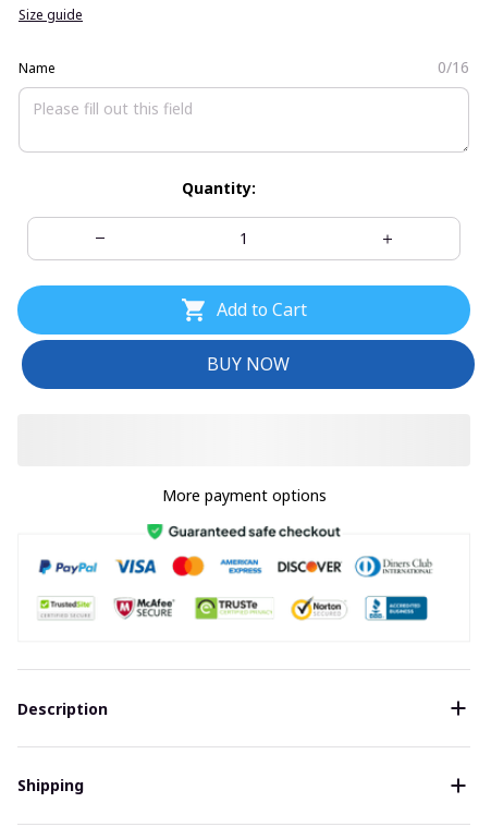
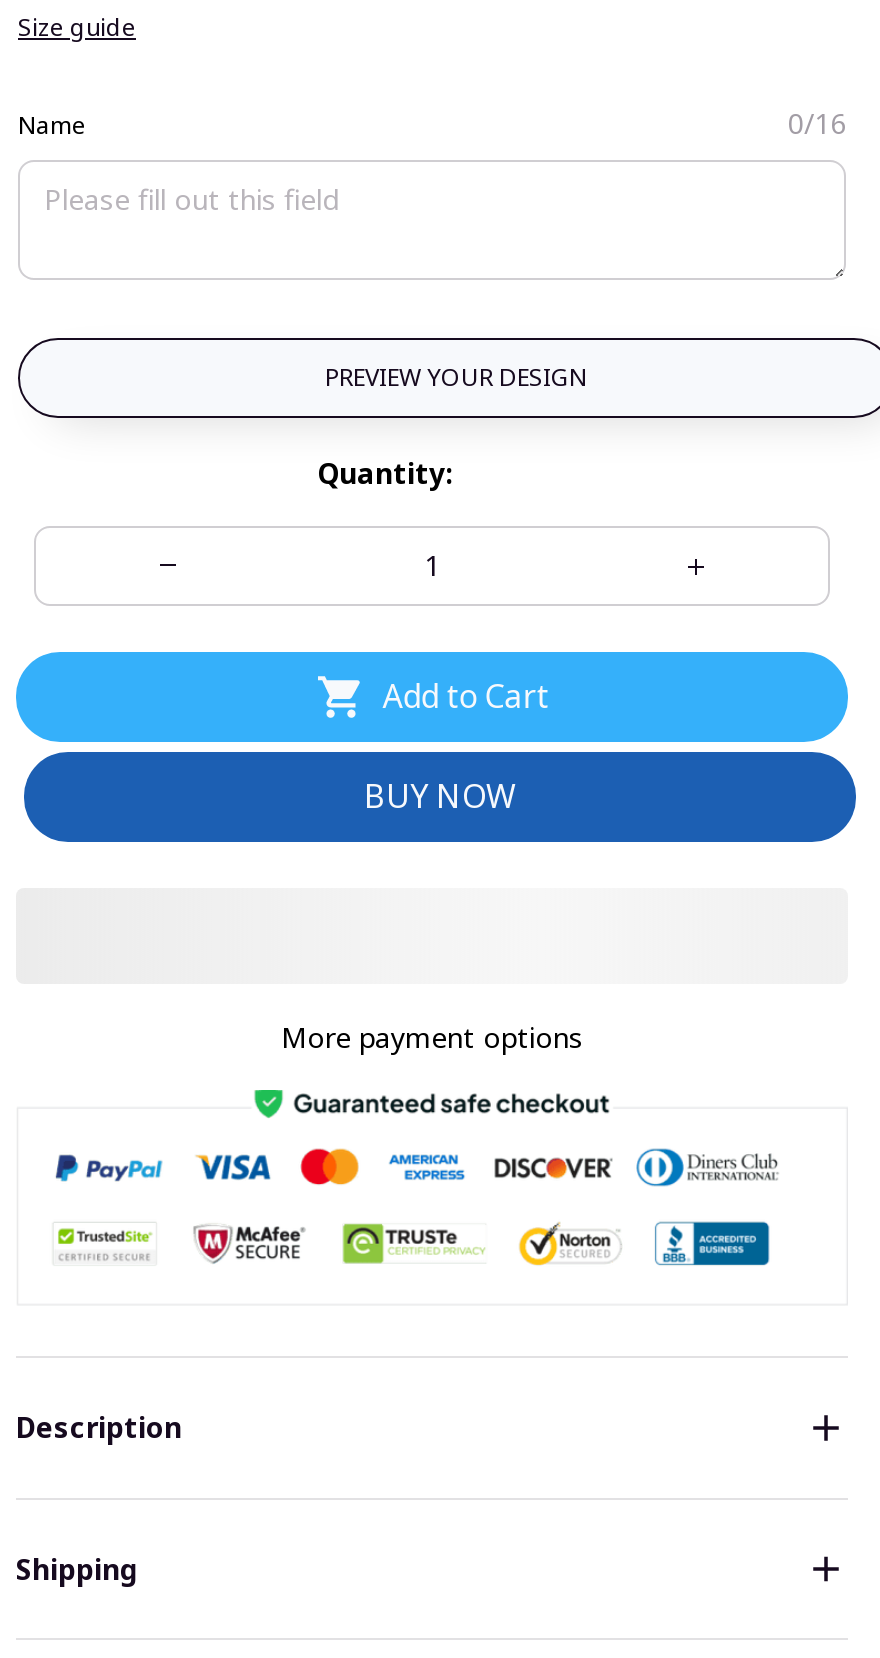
none -> [325,361,587,395] PREVIEW YOUR DESIGN

